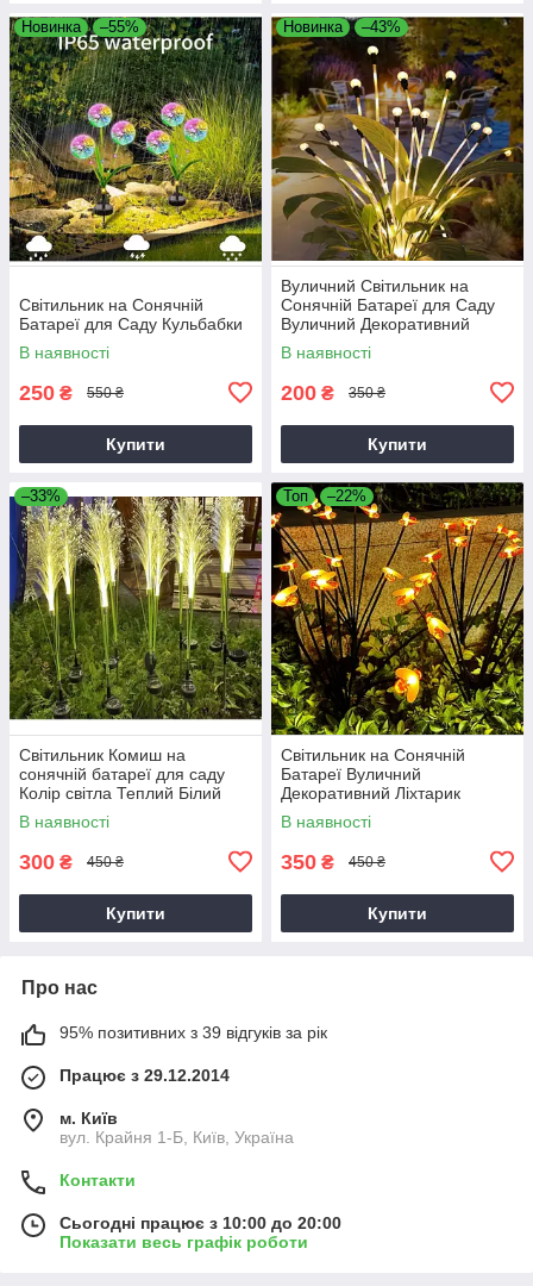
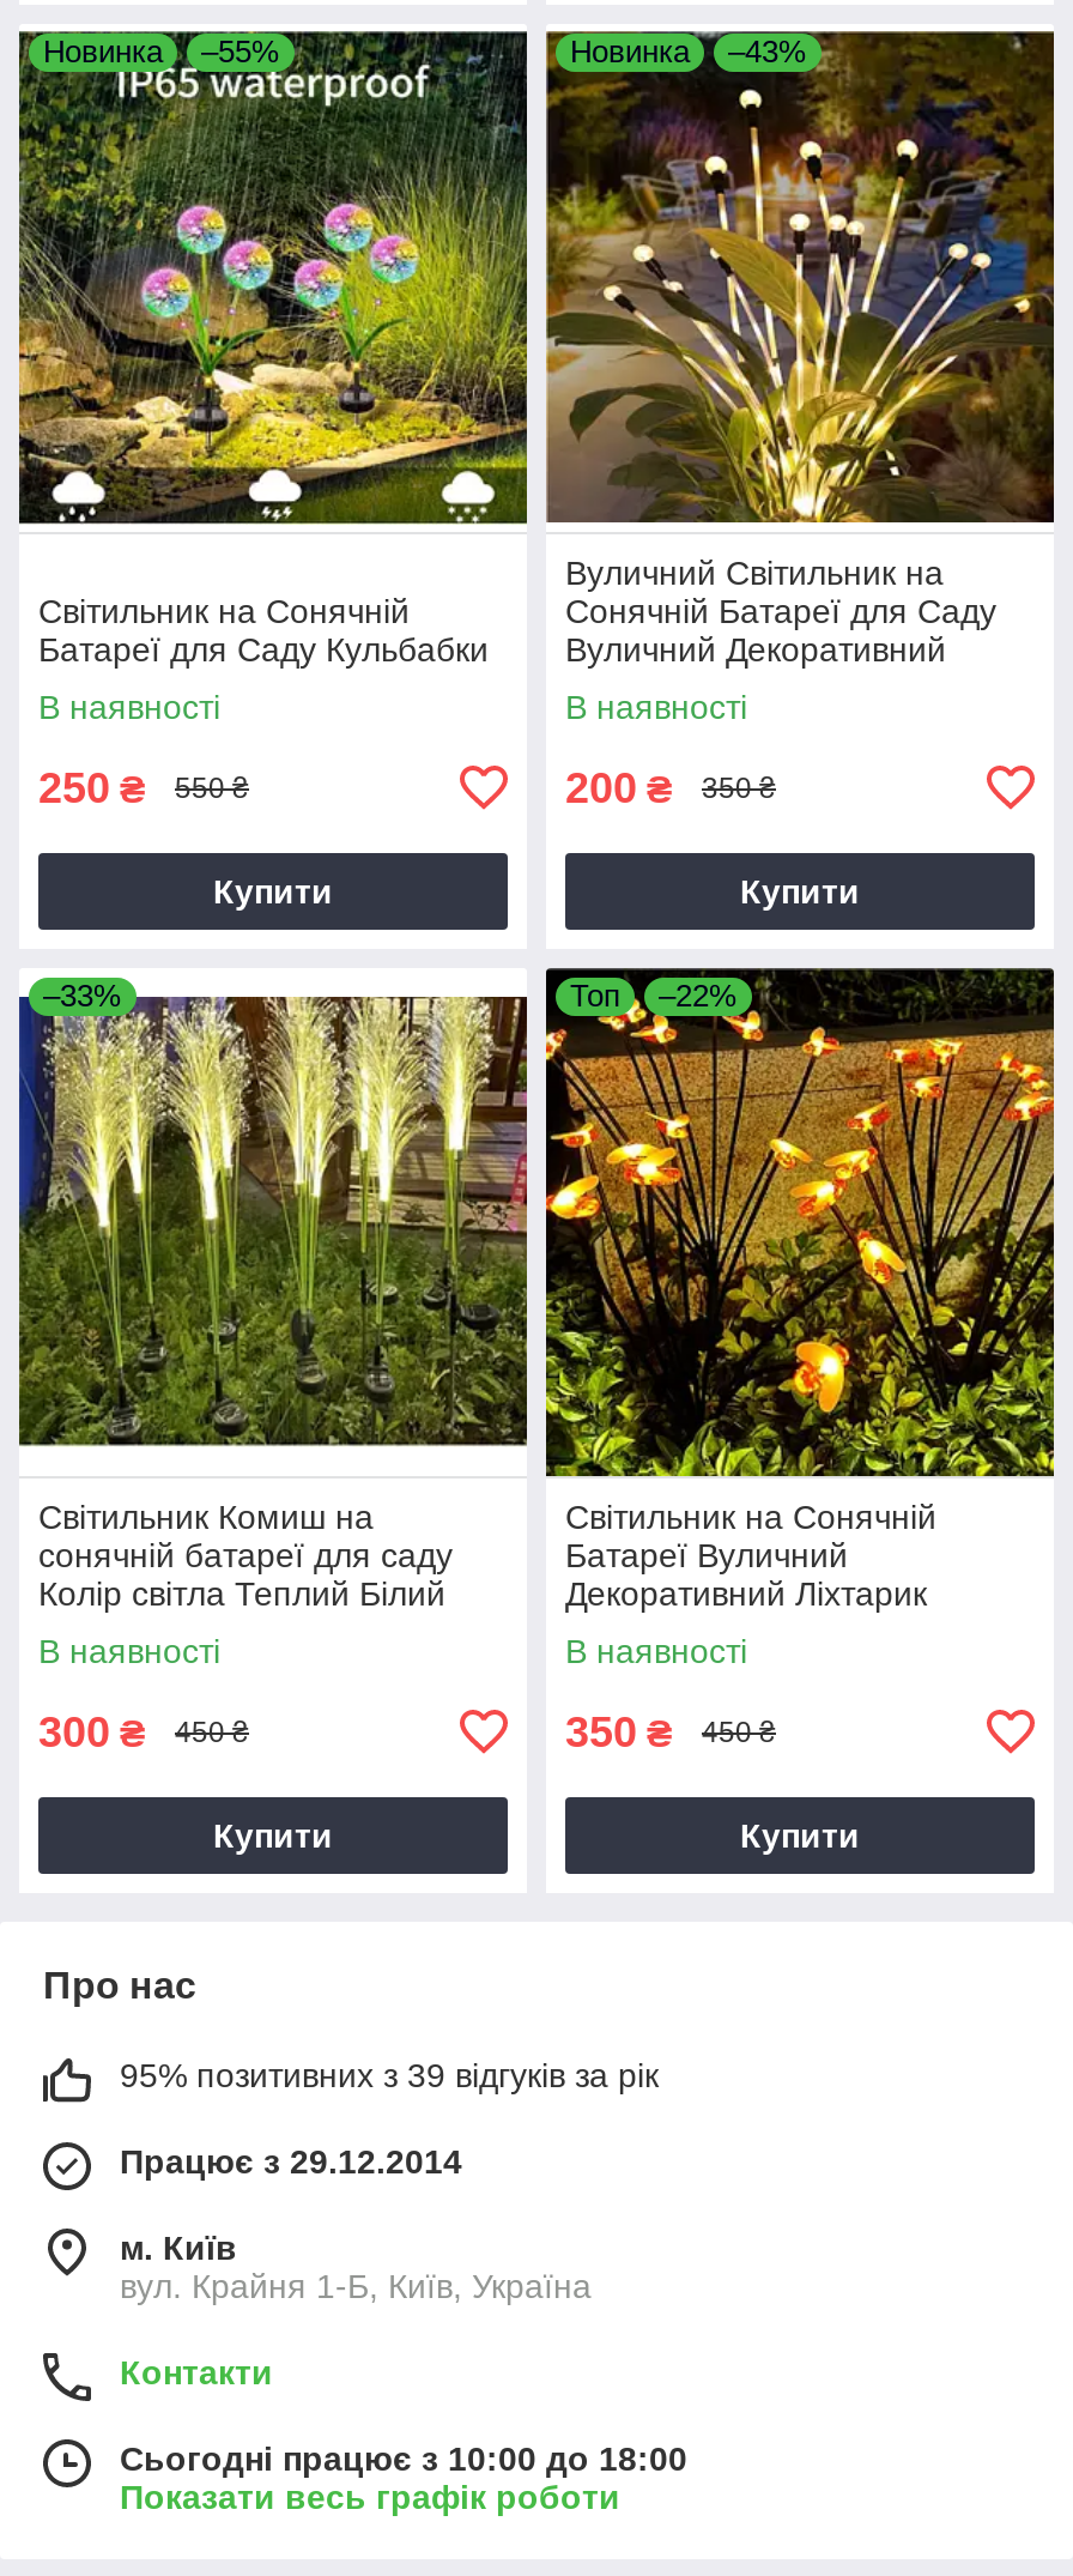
[59,1213,341,1232] Сьогодні працює з 10:00 до 20:00 -> [120,2439,687,2477] Сьогодні працює з 10:00 до 18:00

